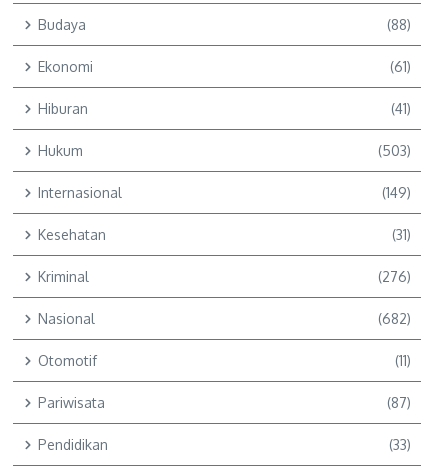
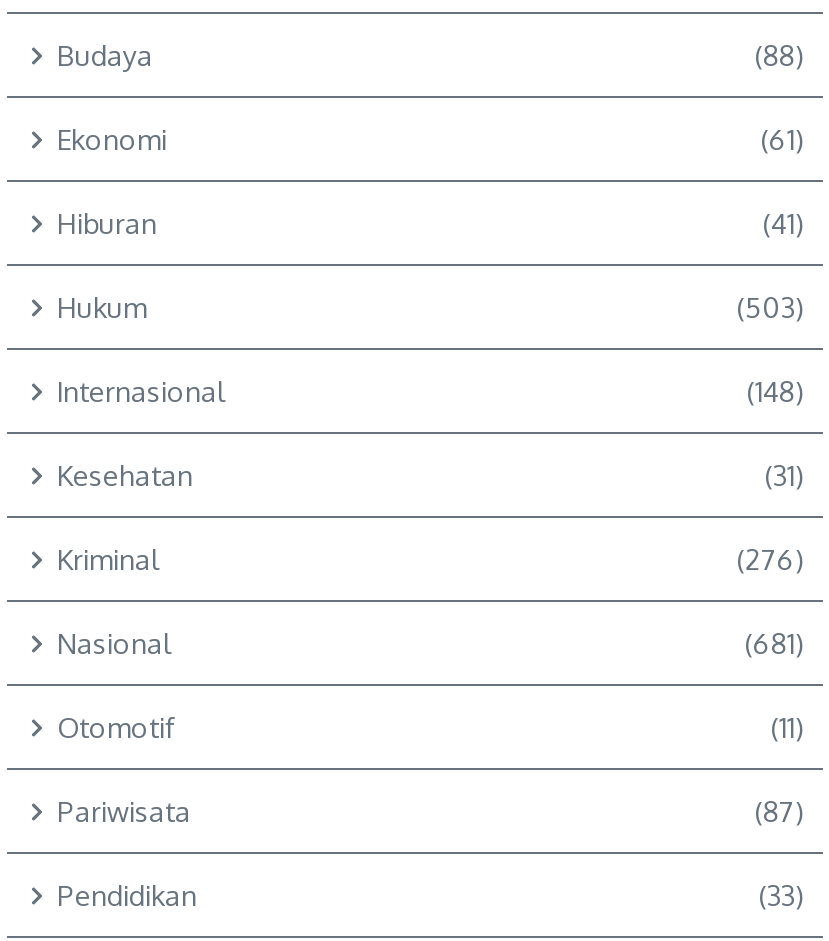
[382,184,411,201] (149) -> [747,374,803,408] (148)
[378,310,411,327] (682) -> [745,626,803,660] (681)

